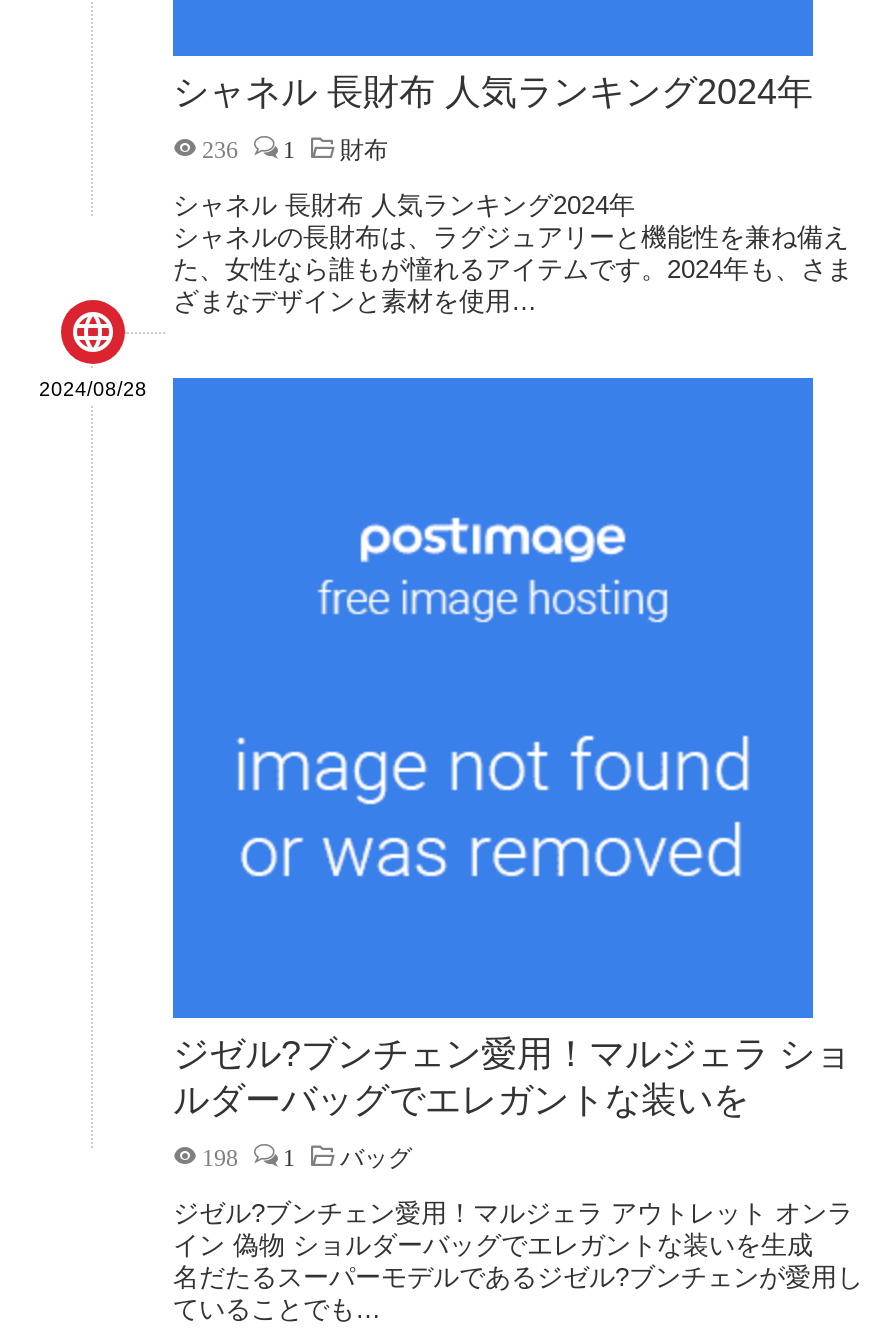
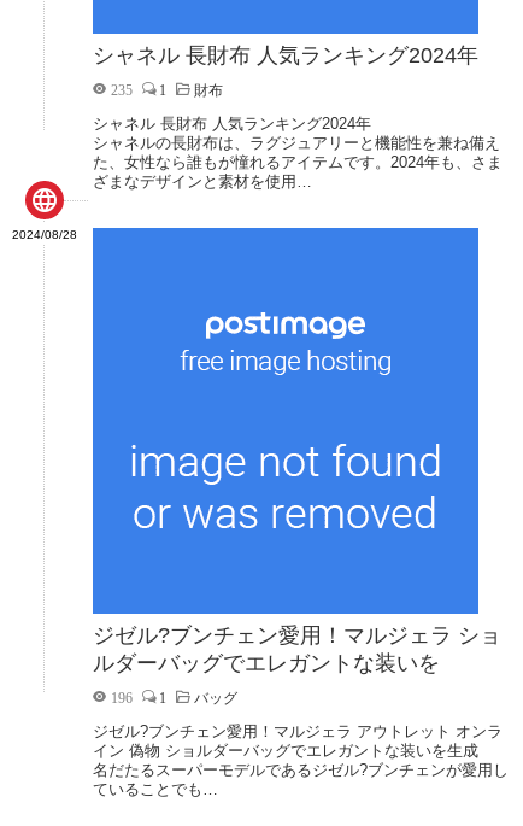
[202,136,388,160] 236 1 財布 -> [110,82,222,96] 235 1 財布
[202,1144,412,1168] 198 1 バッグ -> [110,690,237,704] 196 1 バッグ

